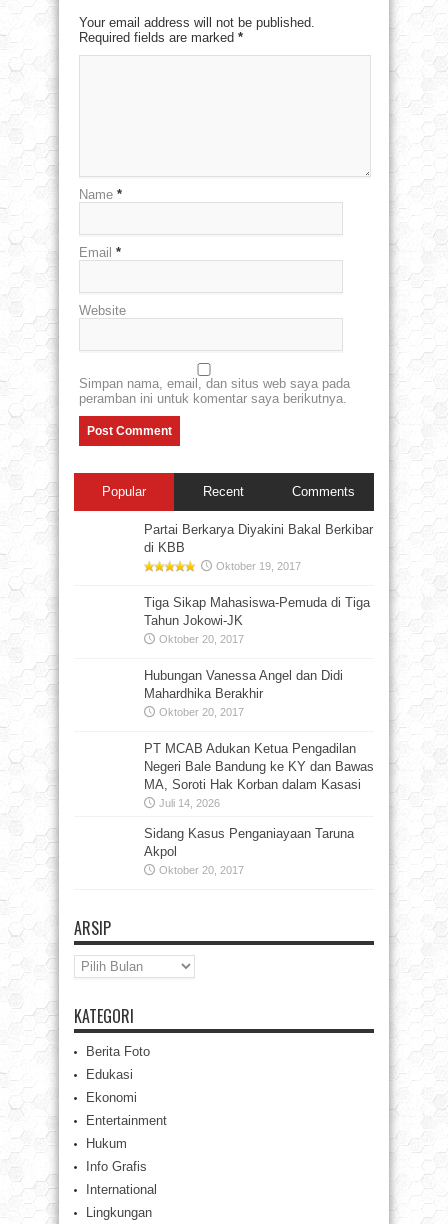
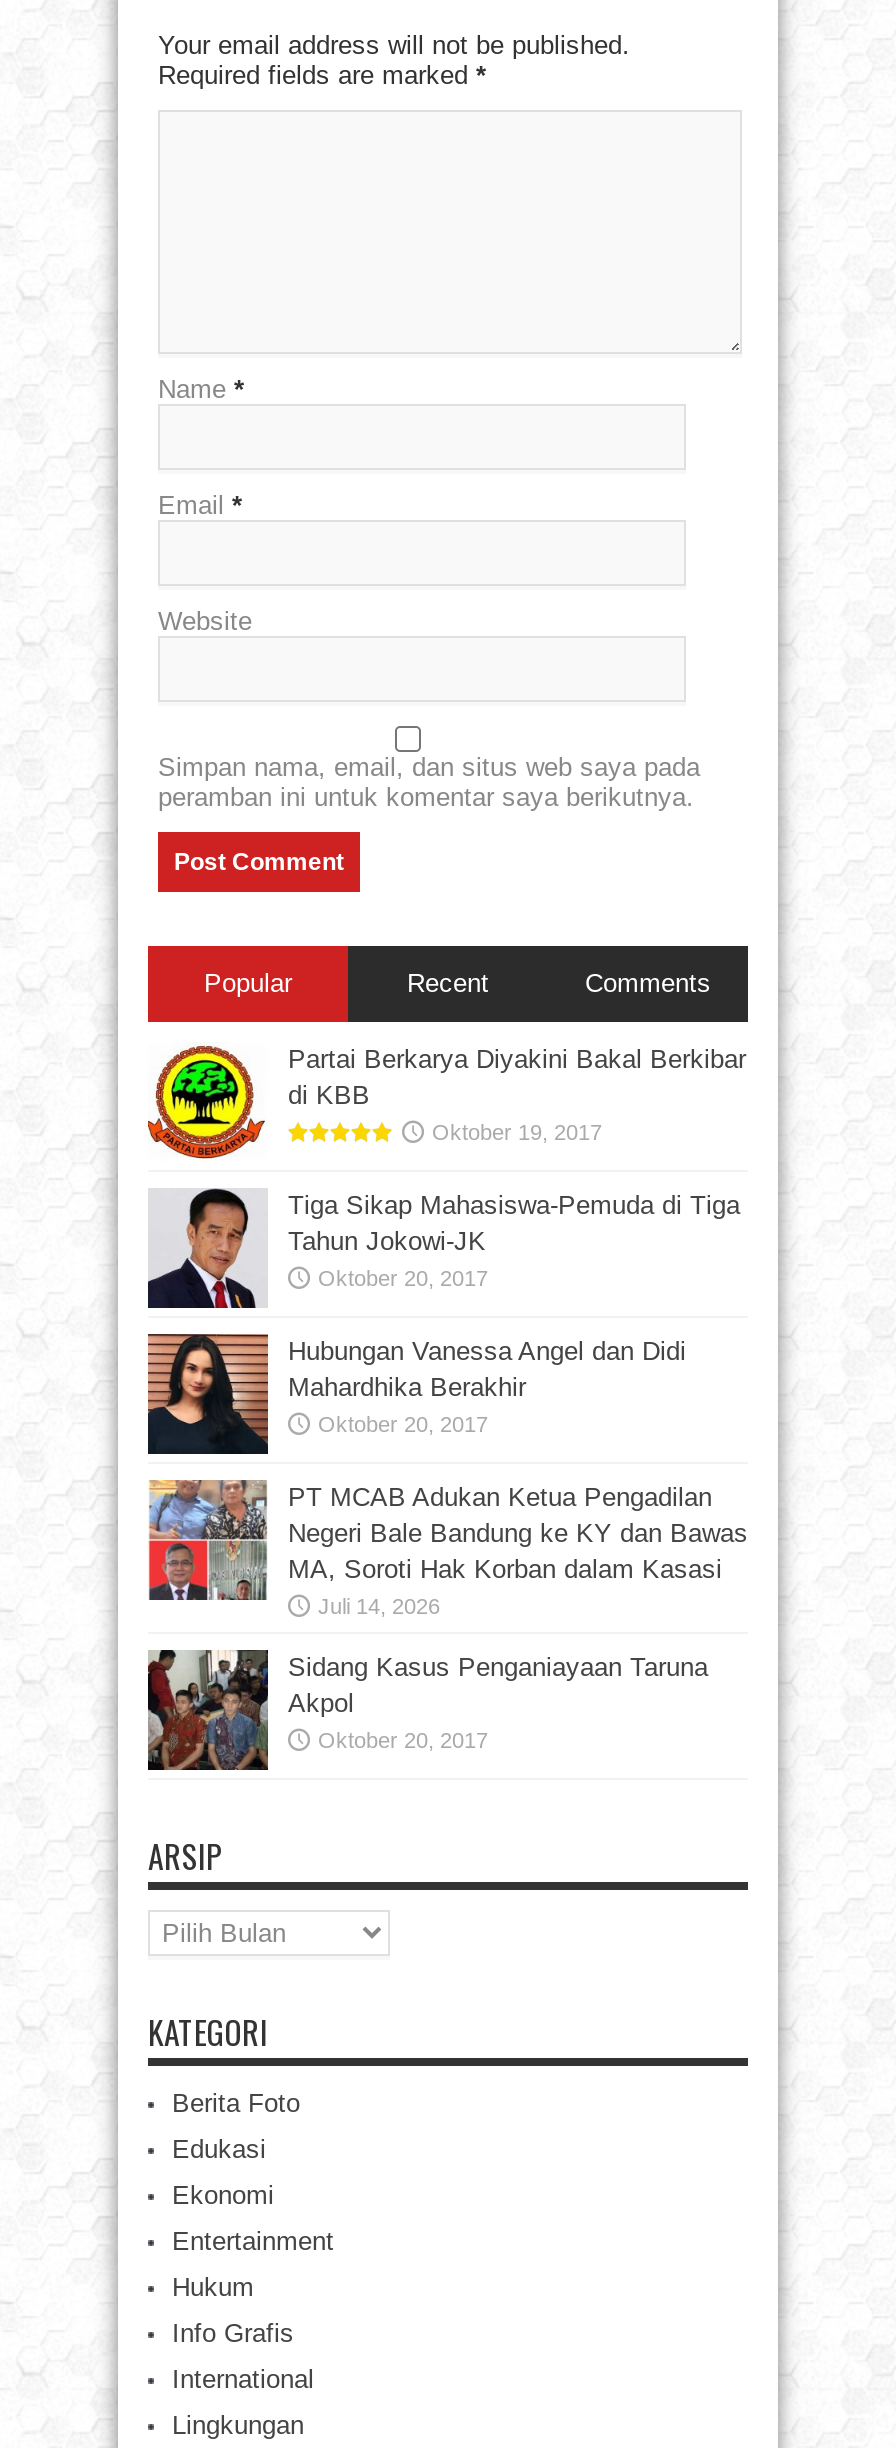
none -> [146,1044,266,1160] [image]
none -> [146,1186,266,1310] [image]
none -> [146,1332,270,1456] [image]
none -> [146,1478,270,1602] [image]
none -> [146,1648,270,1772] [image]

